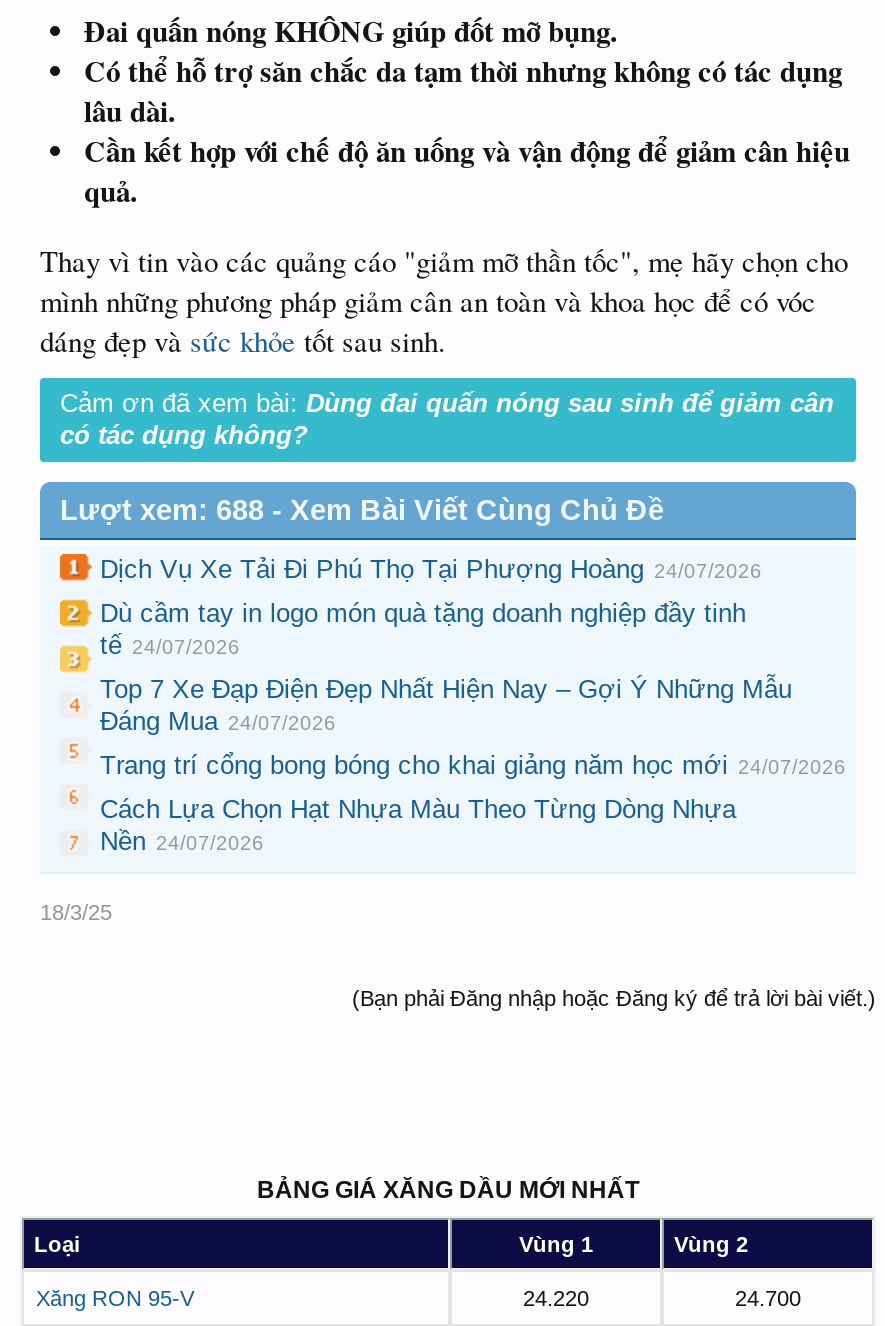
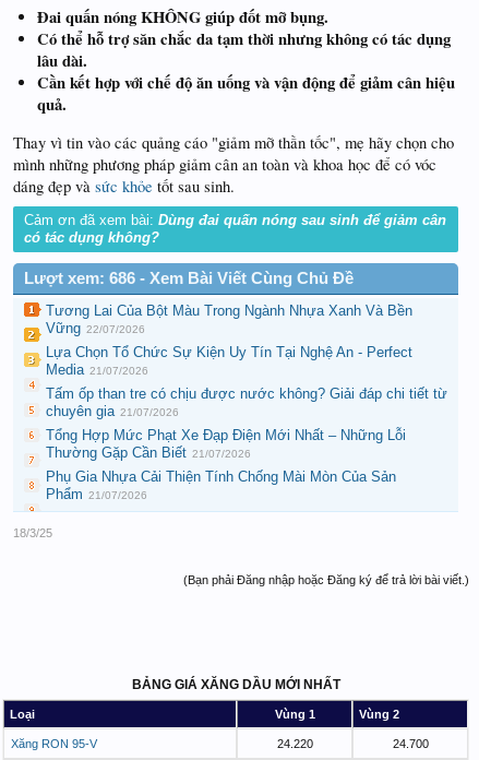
[60,493,664,525] Lượt xem: 688 - Xem Bài Viết Cùng Chủ Đề -> [24,269,354,287] Lượt xem: 686 - Xem Bài Viết Cùng Chủ Đề
[100,553,762,583] Dịch Vụ Xe Tải Đi Phú Thọ Tại Phượng Hoàng 24/07/2026 -> [46,302,412,336] Tương Lai Của Bột Màu Trong Ngành Nhựa Xanh Và Bền | Vững 22/07/2026
[100,597,746,659] Dù cầm tay in logo món quà tặng doanh nghiệp đầy tinh | tế 24/07/2026 -> [46,344,412,377] Lựa Chọn Tổ Chức Sự Kiện Uy Tín Tại Nghệ An - Perfect | Media 21/07/2026
[100,673,792,735] Top 7 Xe Đạp Điện Đẹp Nhất Hiện Nay – Gợi Ý Những Mẫu | Đáng Mua 24/07/2026 -> [46,385,447,419] Tấm ốp than tre có chịu được nước không? Giải đáp chi tiết từ | chuyên gia 21/07/2026
[100,749,846,779] Trang trí cổng bong bóng cho khai giảng năm học mới 24/07/2026 -> [46,427,406,460] Tổng Hợp Mức Phạt Xe Đạp Điện Mới Nhất – Những Lỗi | Thường Gặp Cần Biết 21/07/2026
[100,793,736,855] Cách Lựa Chọn Hạt Nhựa Màu Theo Từng Dòng Nhựa | Nền 24/07/2026 -> [46,468,396,502] Phụ Gia Nhựa Cải Thiện Tính Chống Mài Mòn Của Sản | Phẩm 21/07/2026

